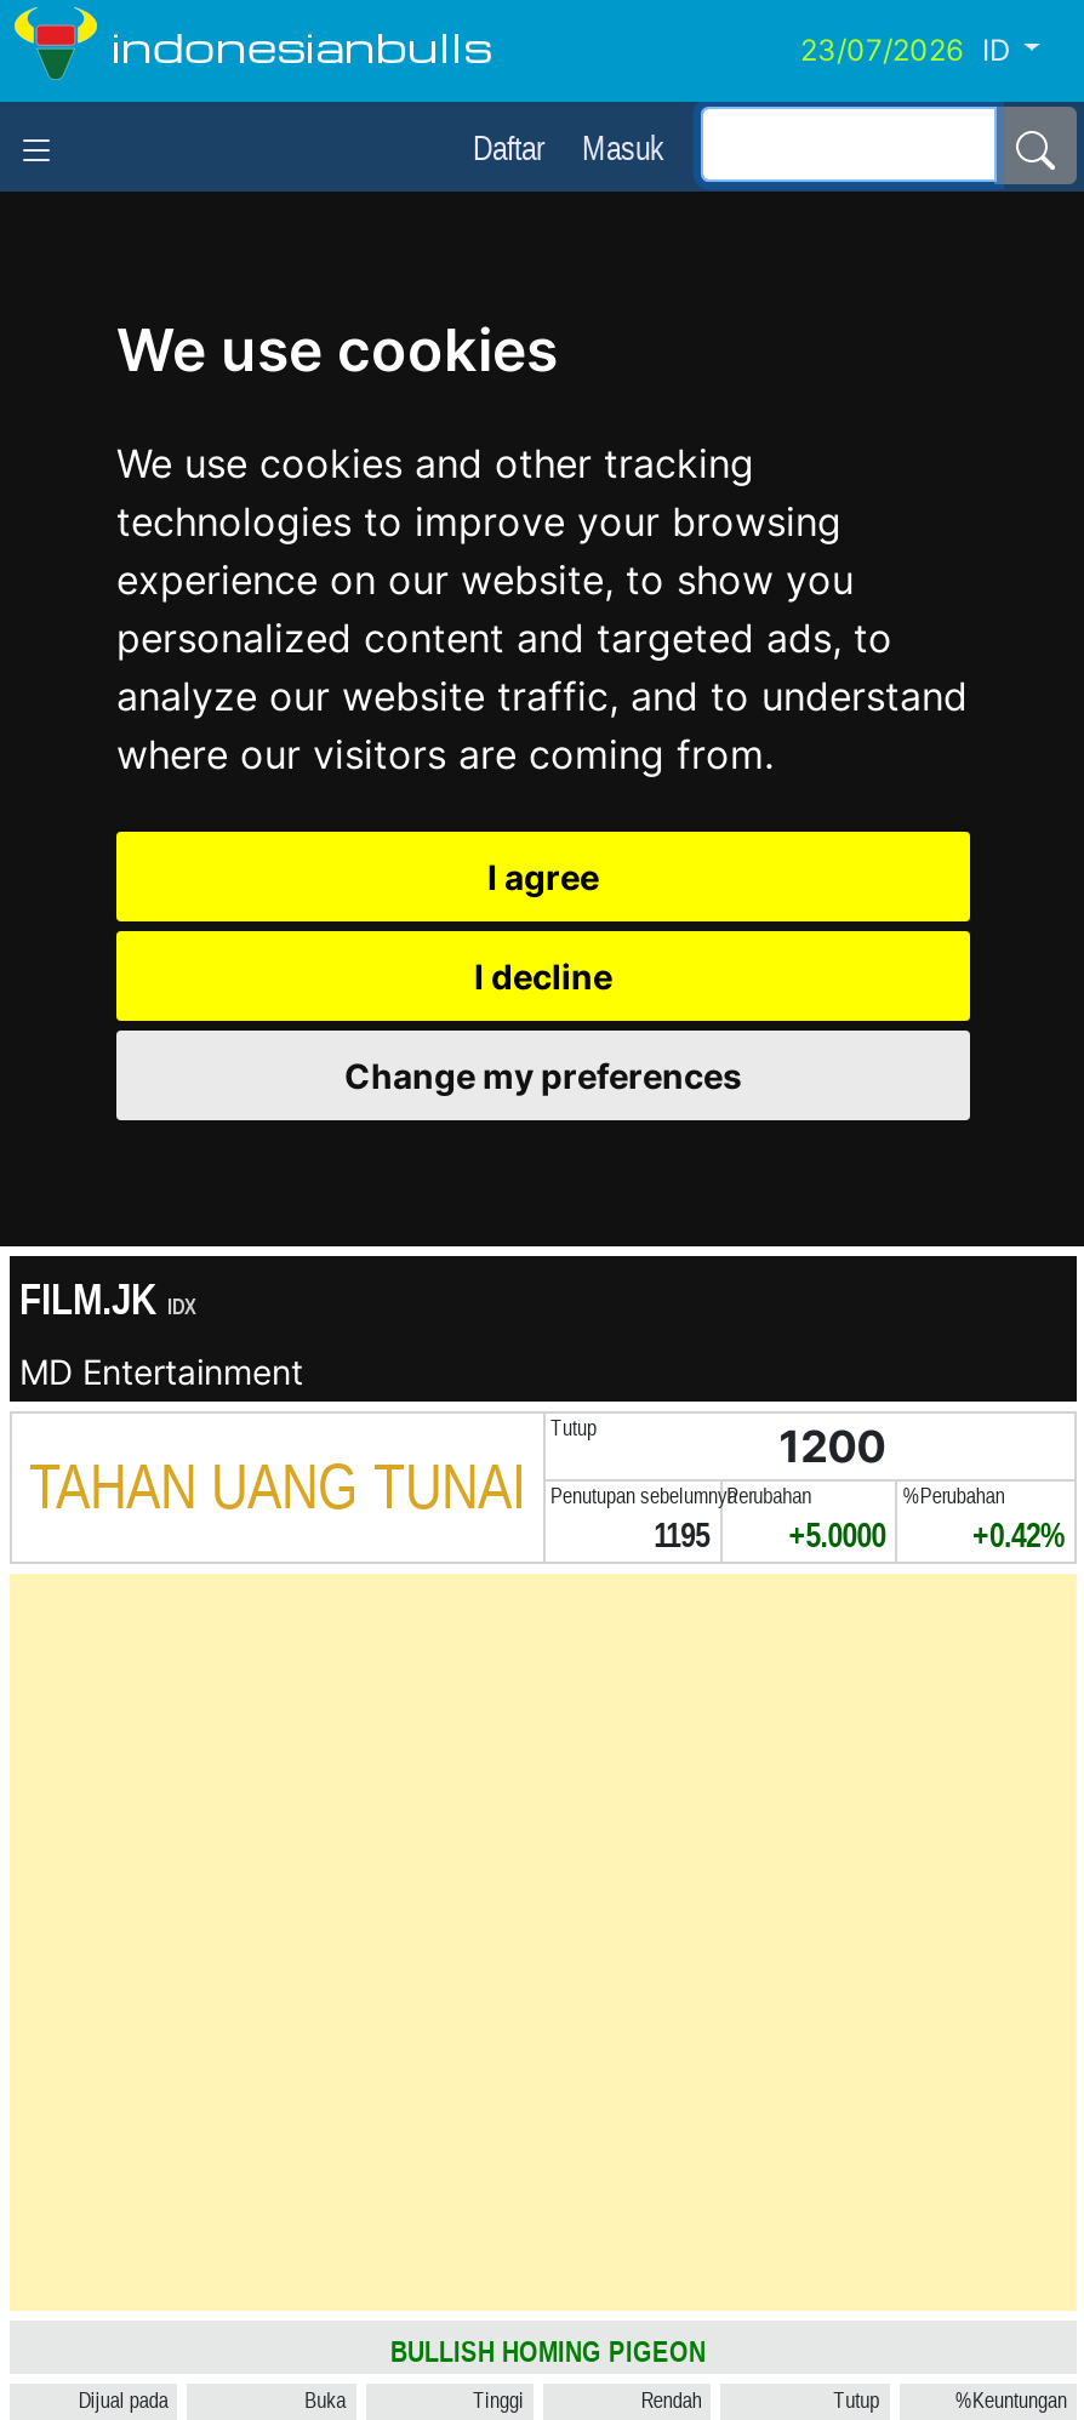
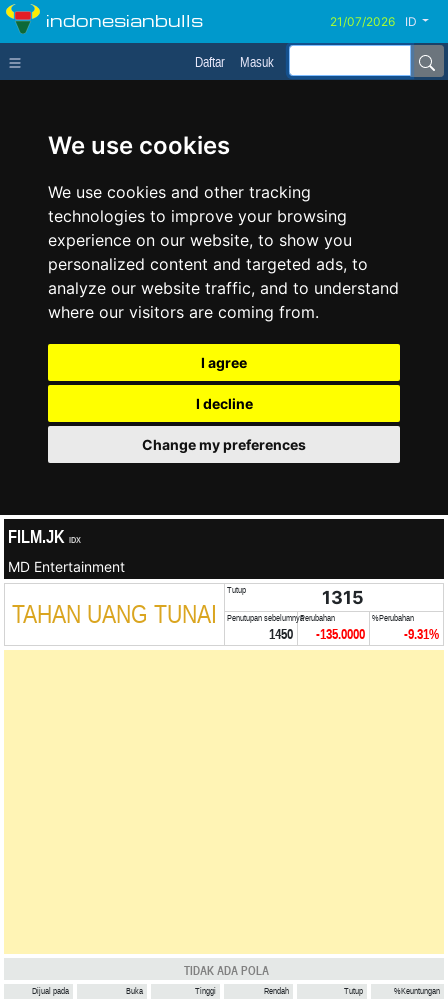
[779,1421,885,1472] 1200 -> [322,587,364,608] 1315
[654,1516,710,1554] 1195 -> [269,626,293,642] 1450
[789,1516,886,1554] +5.0000 -> [316,626,365,642] -135.0000
[972,1516,1065,1554] +0.42% -> [404,626,439,642] -9.31%
[390,2335,706,2369] BULLISH HOMING PIGEON -> [183,964,268,978] TIDAK ADA POLA

